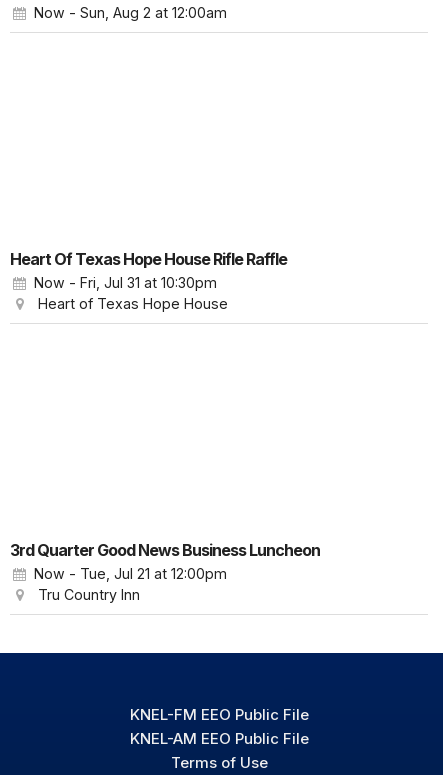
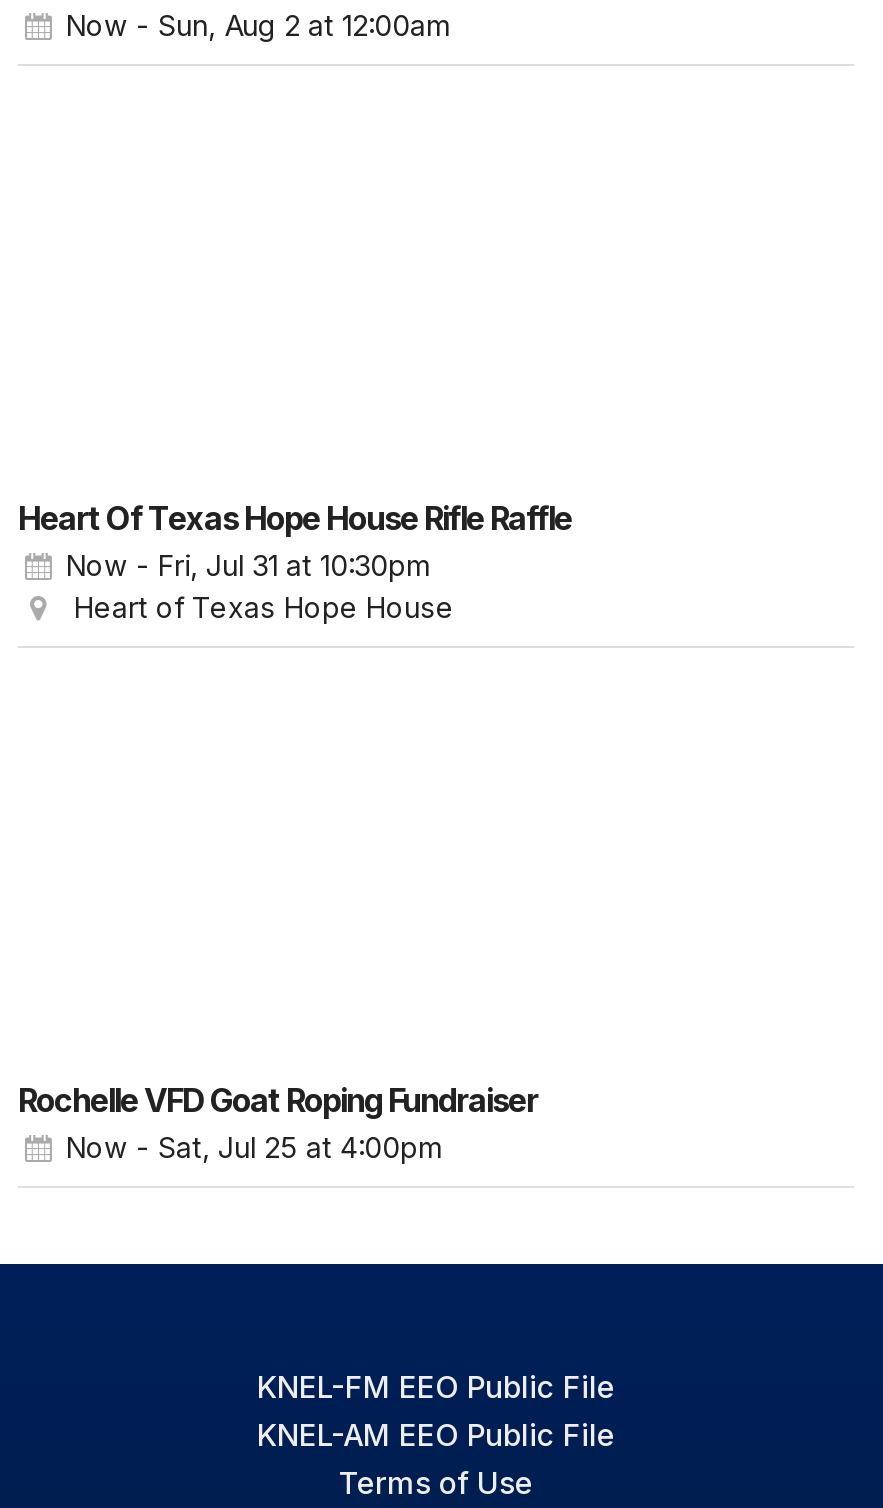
[10,540,320,603] 3rd Quarter Good News Business Luncheon | Now - Tue, Jul 21 at 12:00pm | Tru Country Inn -> [18,1080,538,1164] Rochelle VFD Goat Roping Fundraiser | Now - Sat, Jul 25 at 4:00pm

